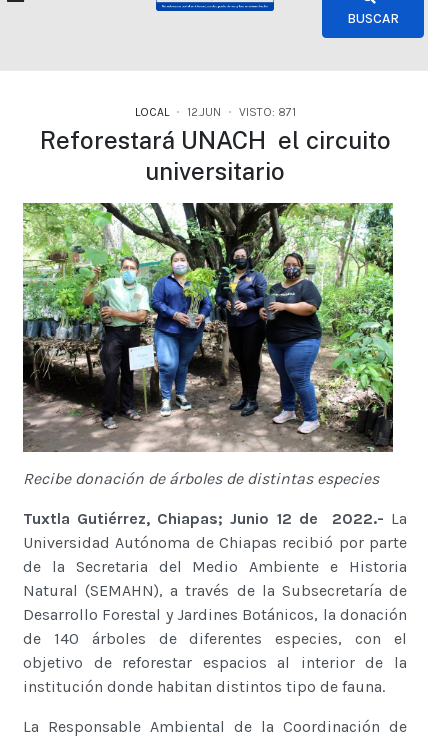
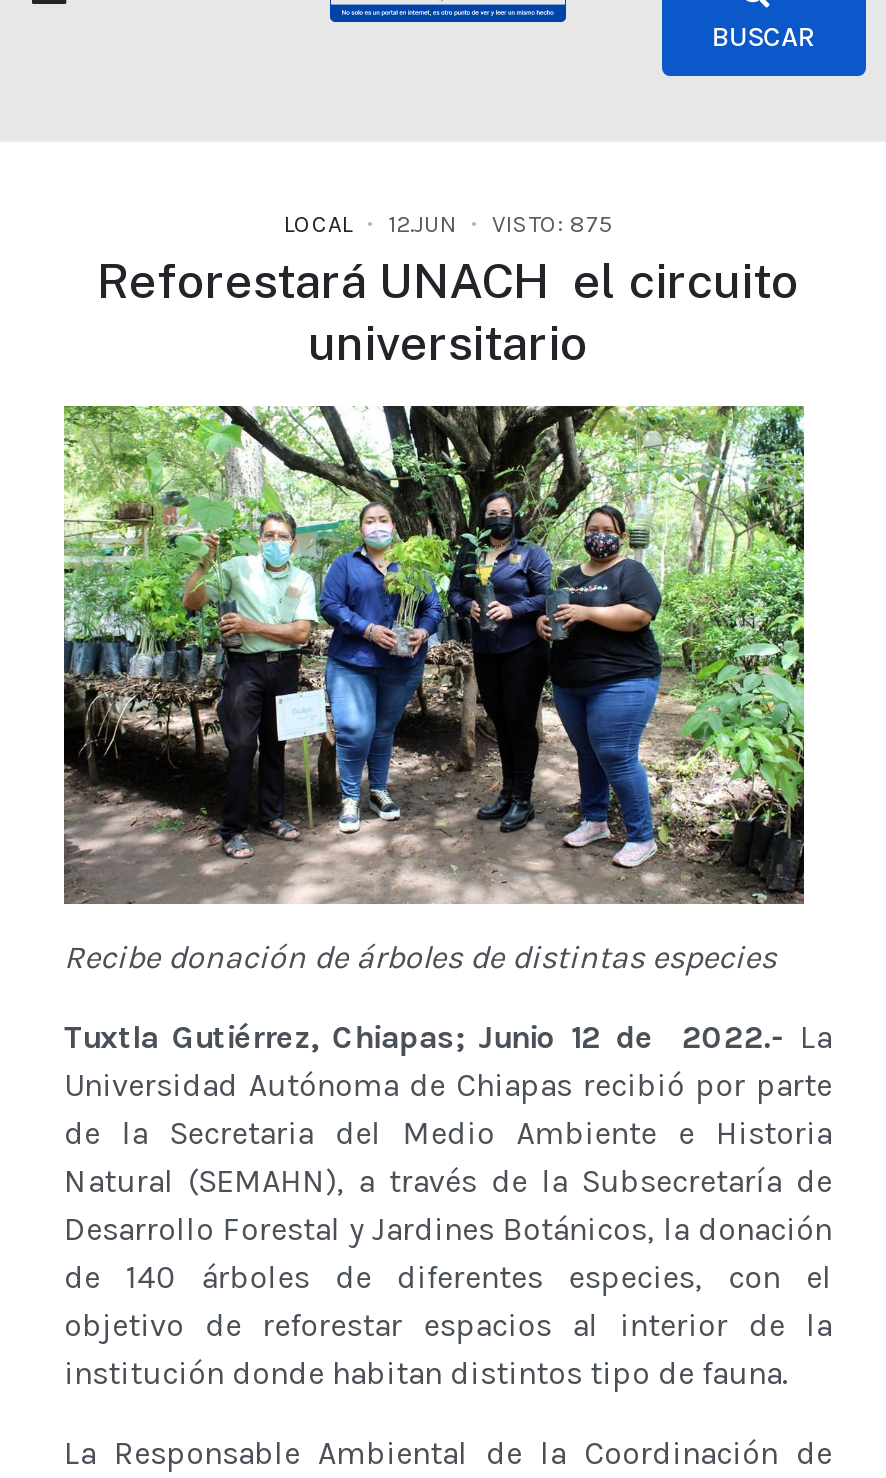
[134,105,295,119] LOCAL 12.JUN VISTO: 871 -> [284,211,612,239] LOCAL 12.JUN VISTO: 875

